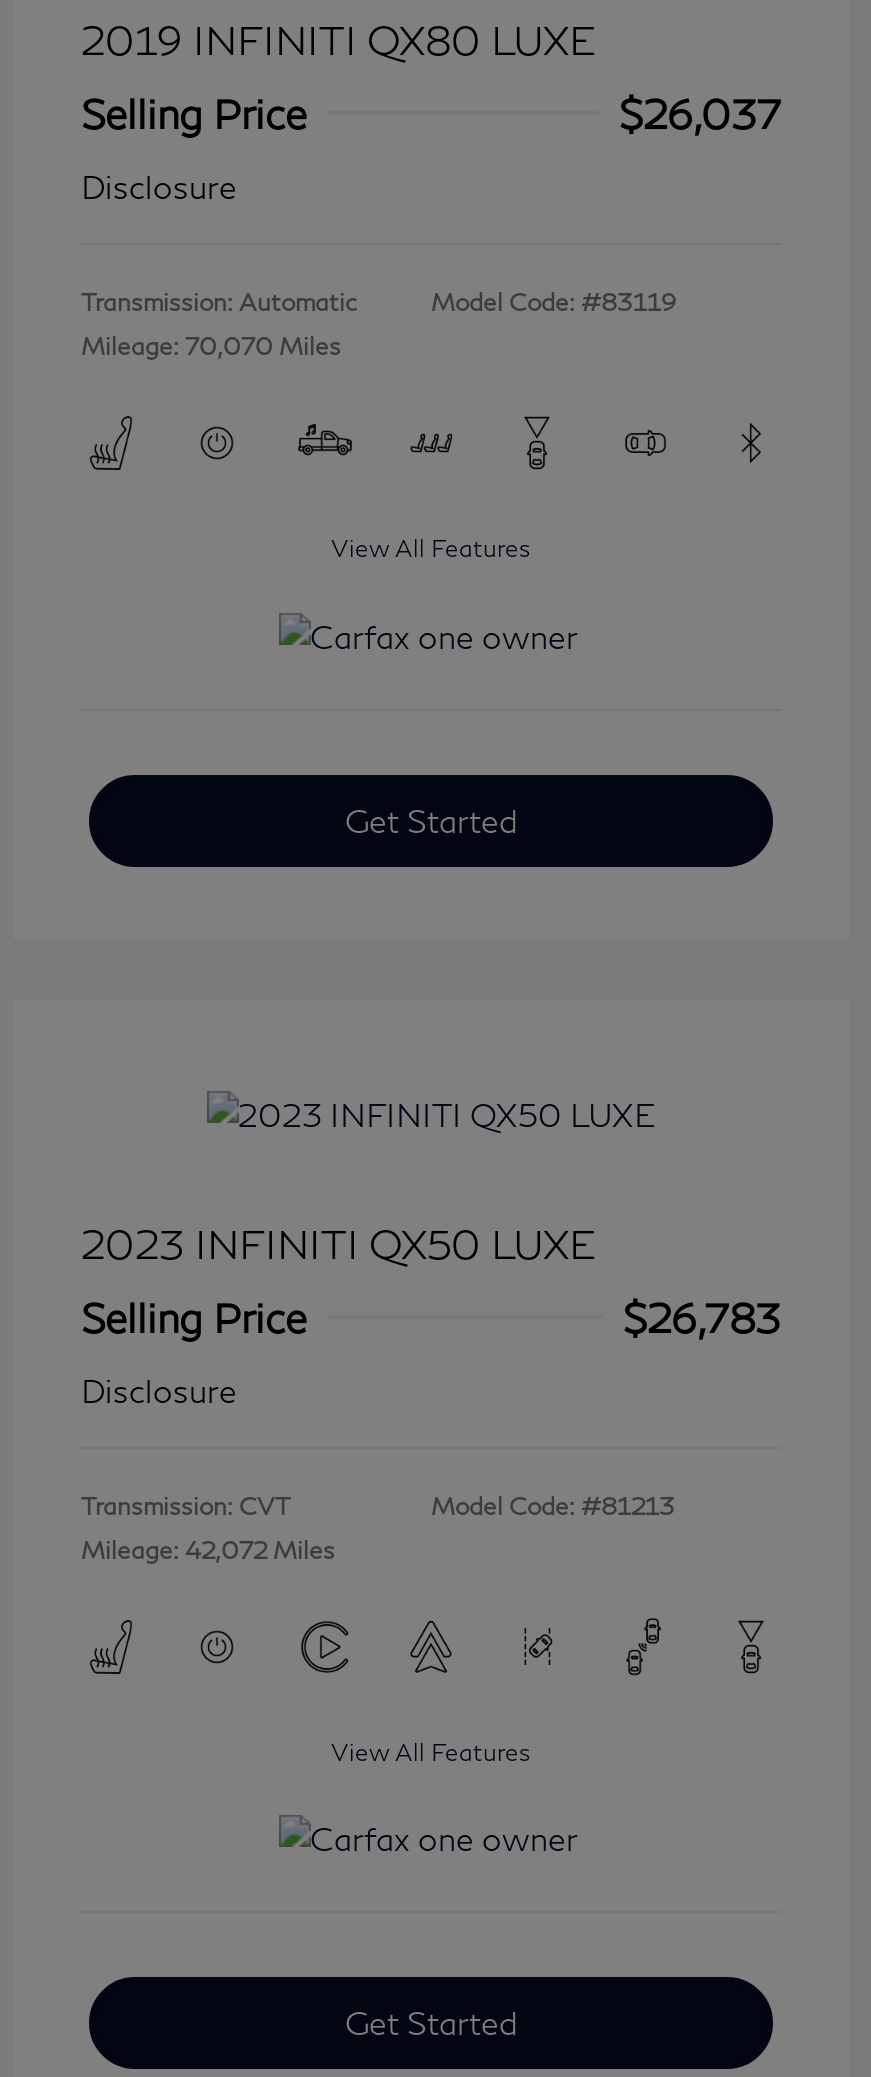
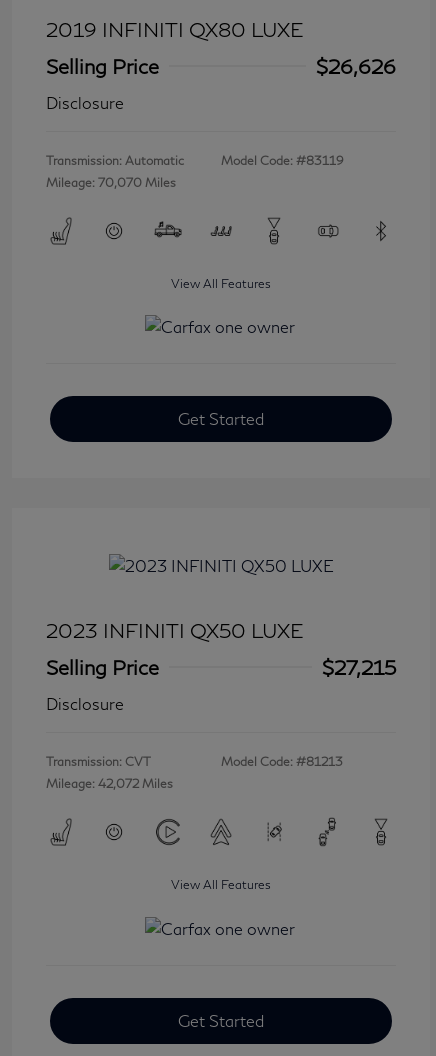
[619,90,781,138] $26,037 -> [316,54,396,78] $26,626
[623,1292,781,1340] $26,783 -> [322,655,396,679] $27,215

